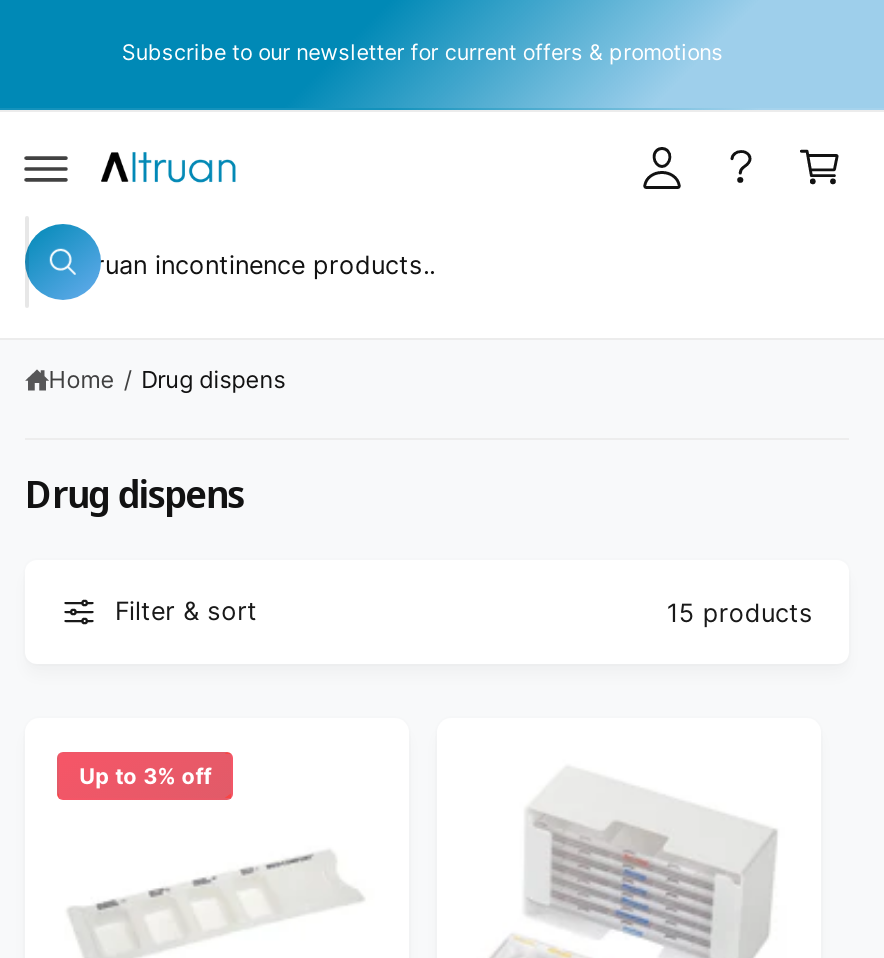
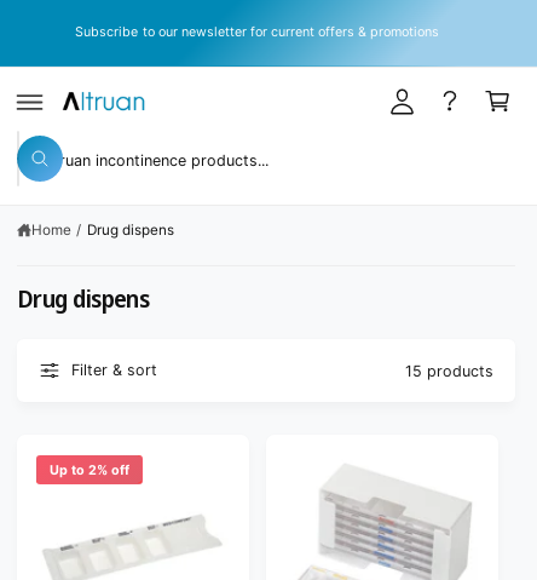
[79,764,211,790] Up to 3% off -> [50,462,130,478] Up to 2% off

